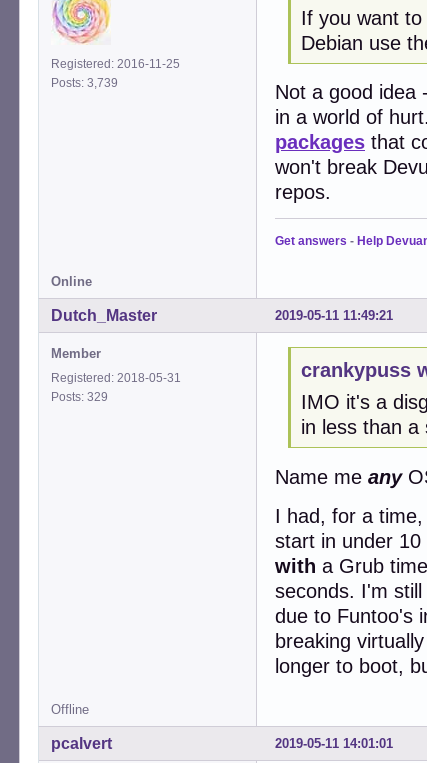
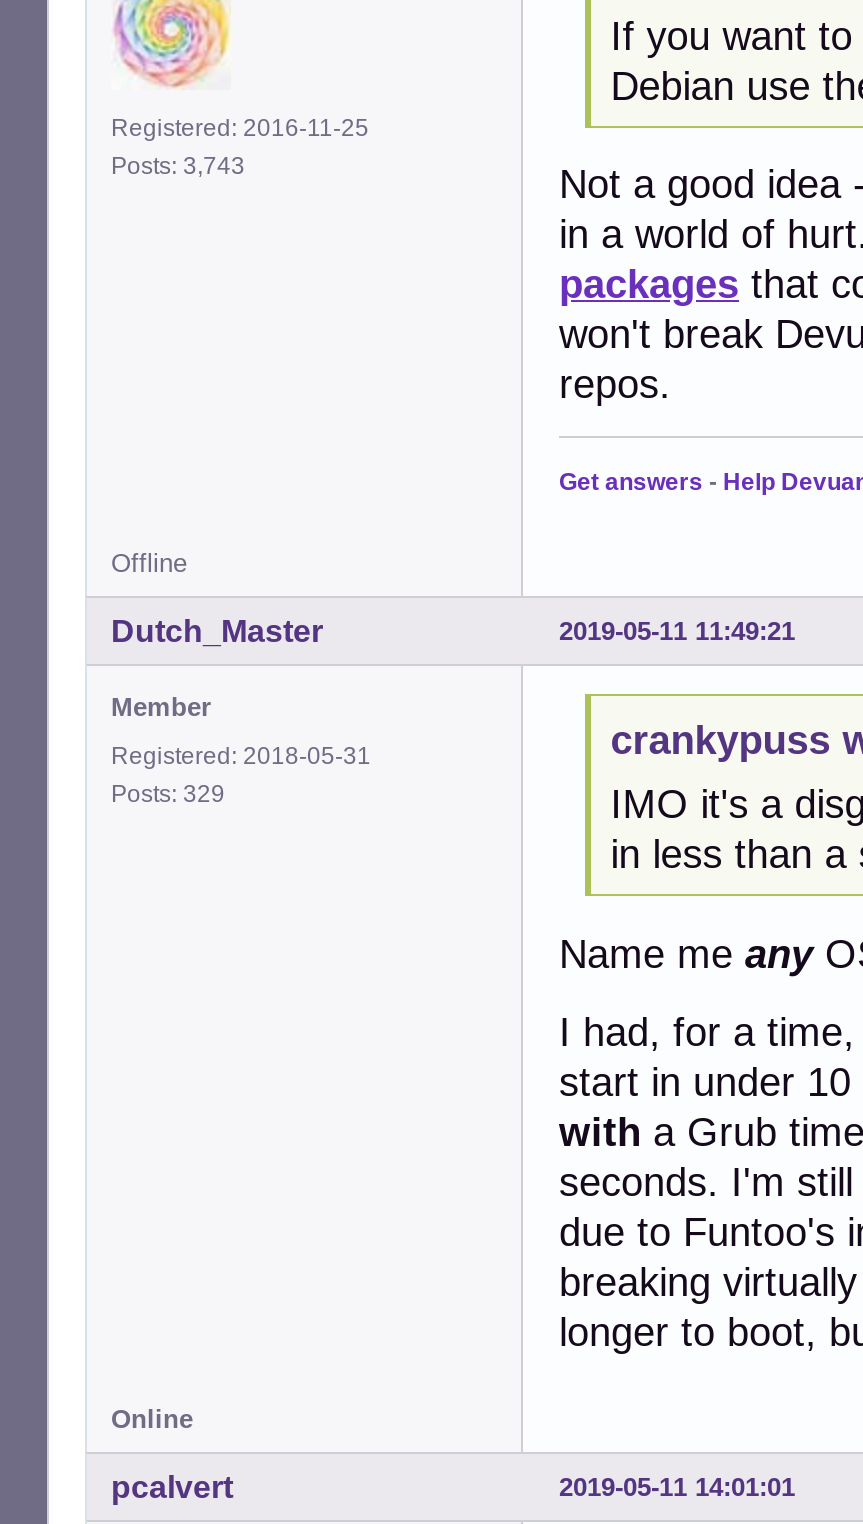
[51,76,124,90] Posts: 3,739 -> [111,152,257,180] Posts: 3,743
moved [51,274,92,289] -> [111,1403,193,1433]: Online
moved [51,701,89,716] -> [111,549,187,579]: Offline

